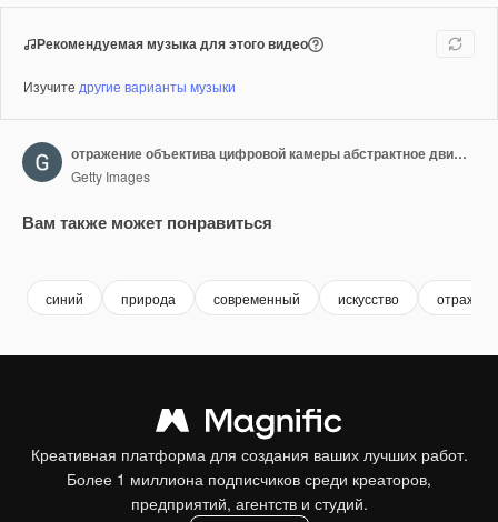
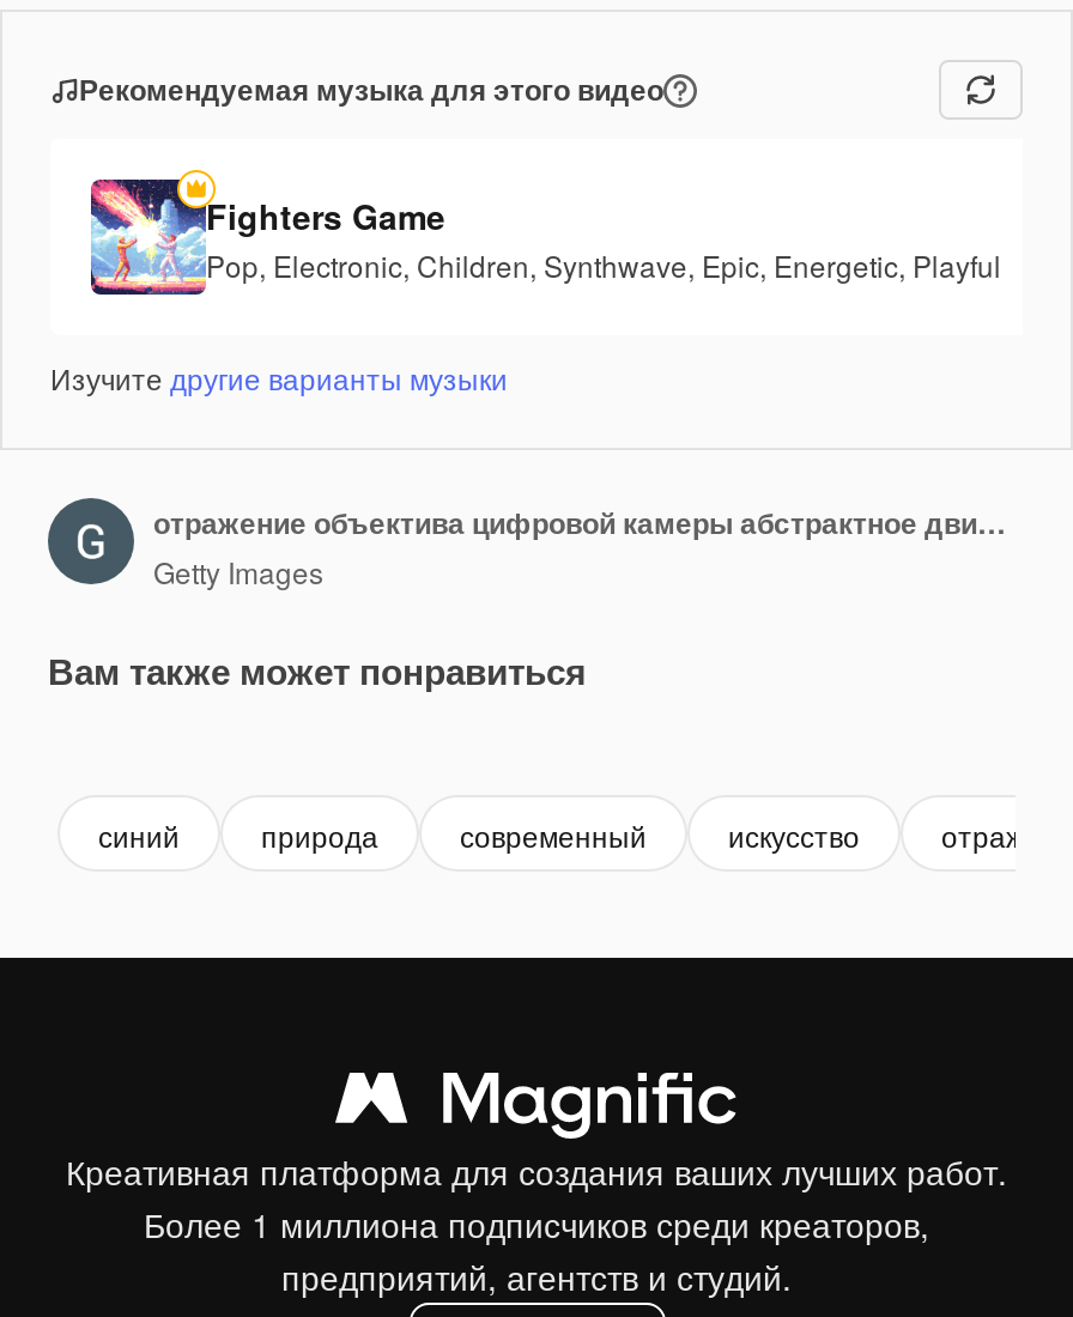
none -> [89,168,1001,297] [image] | Fighters Game | Pop, Electronic, Children, Synthwave, Epic, Energetic, Playful

